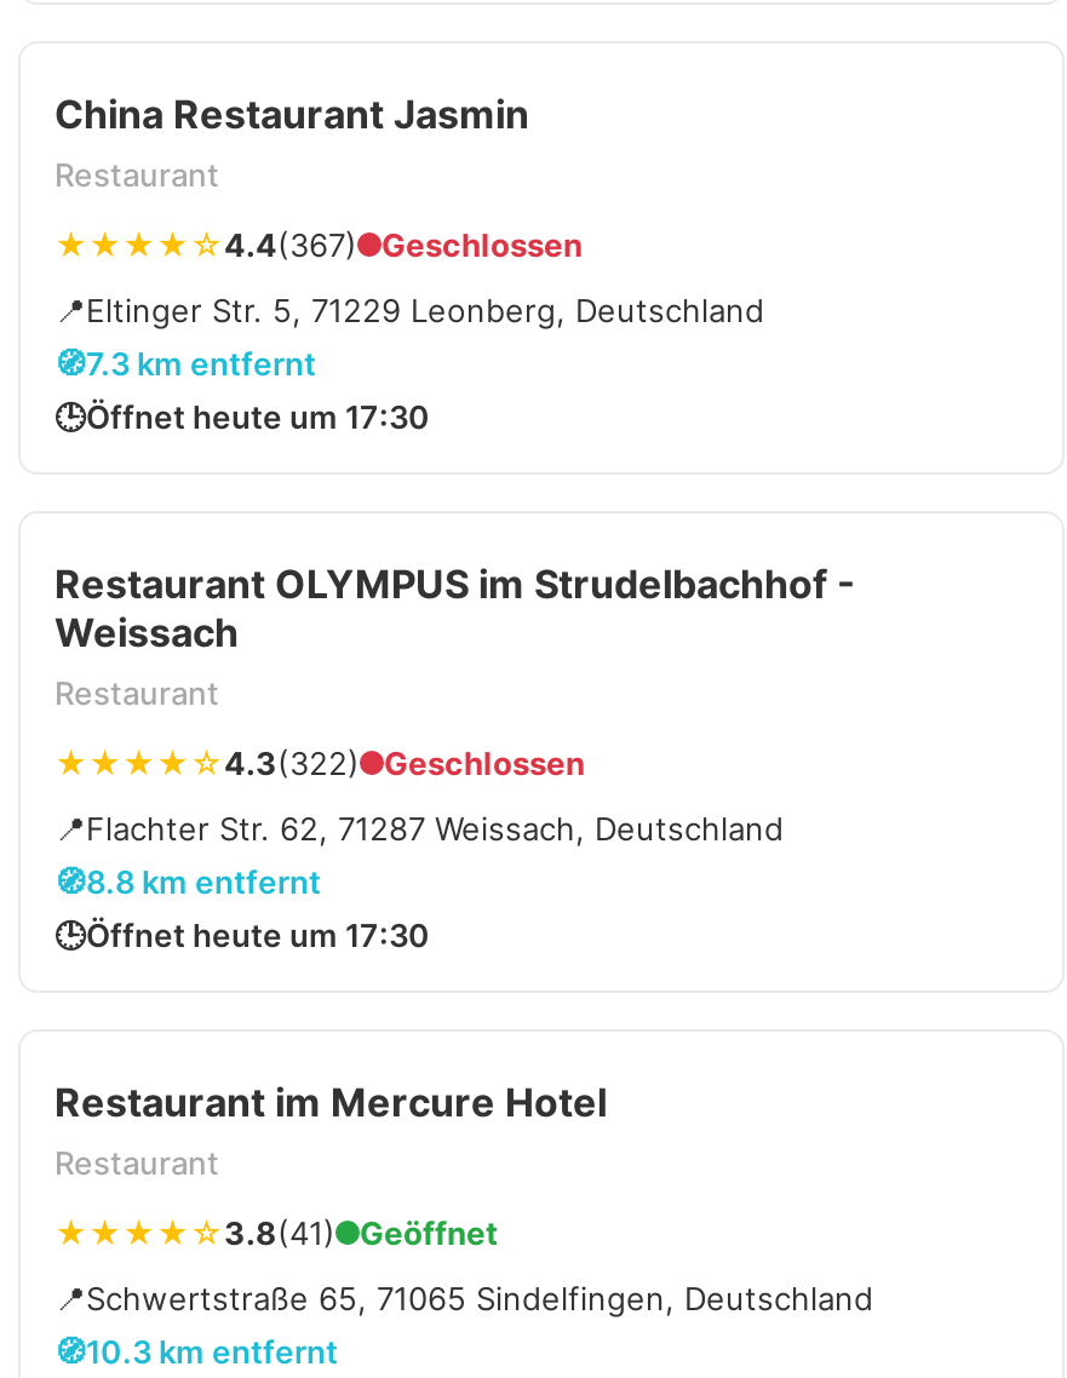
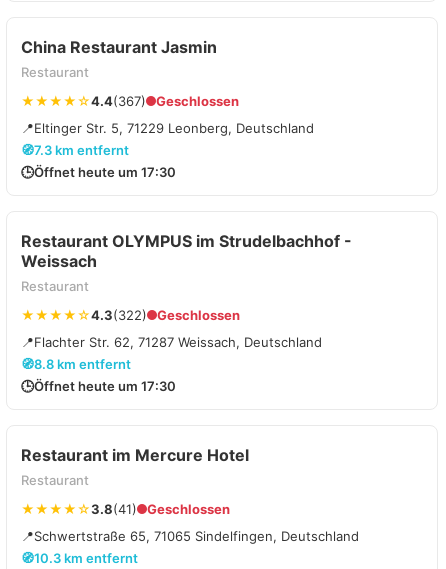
[360,1213,498,1252] Geöffnet -> [147,501,230,517] Geschlossen

